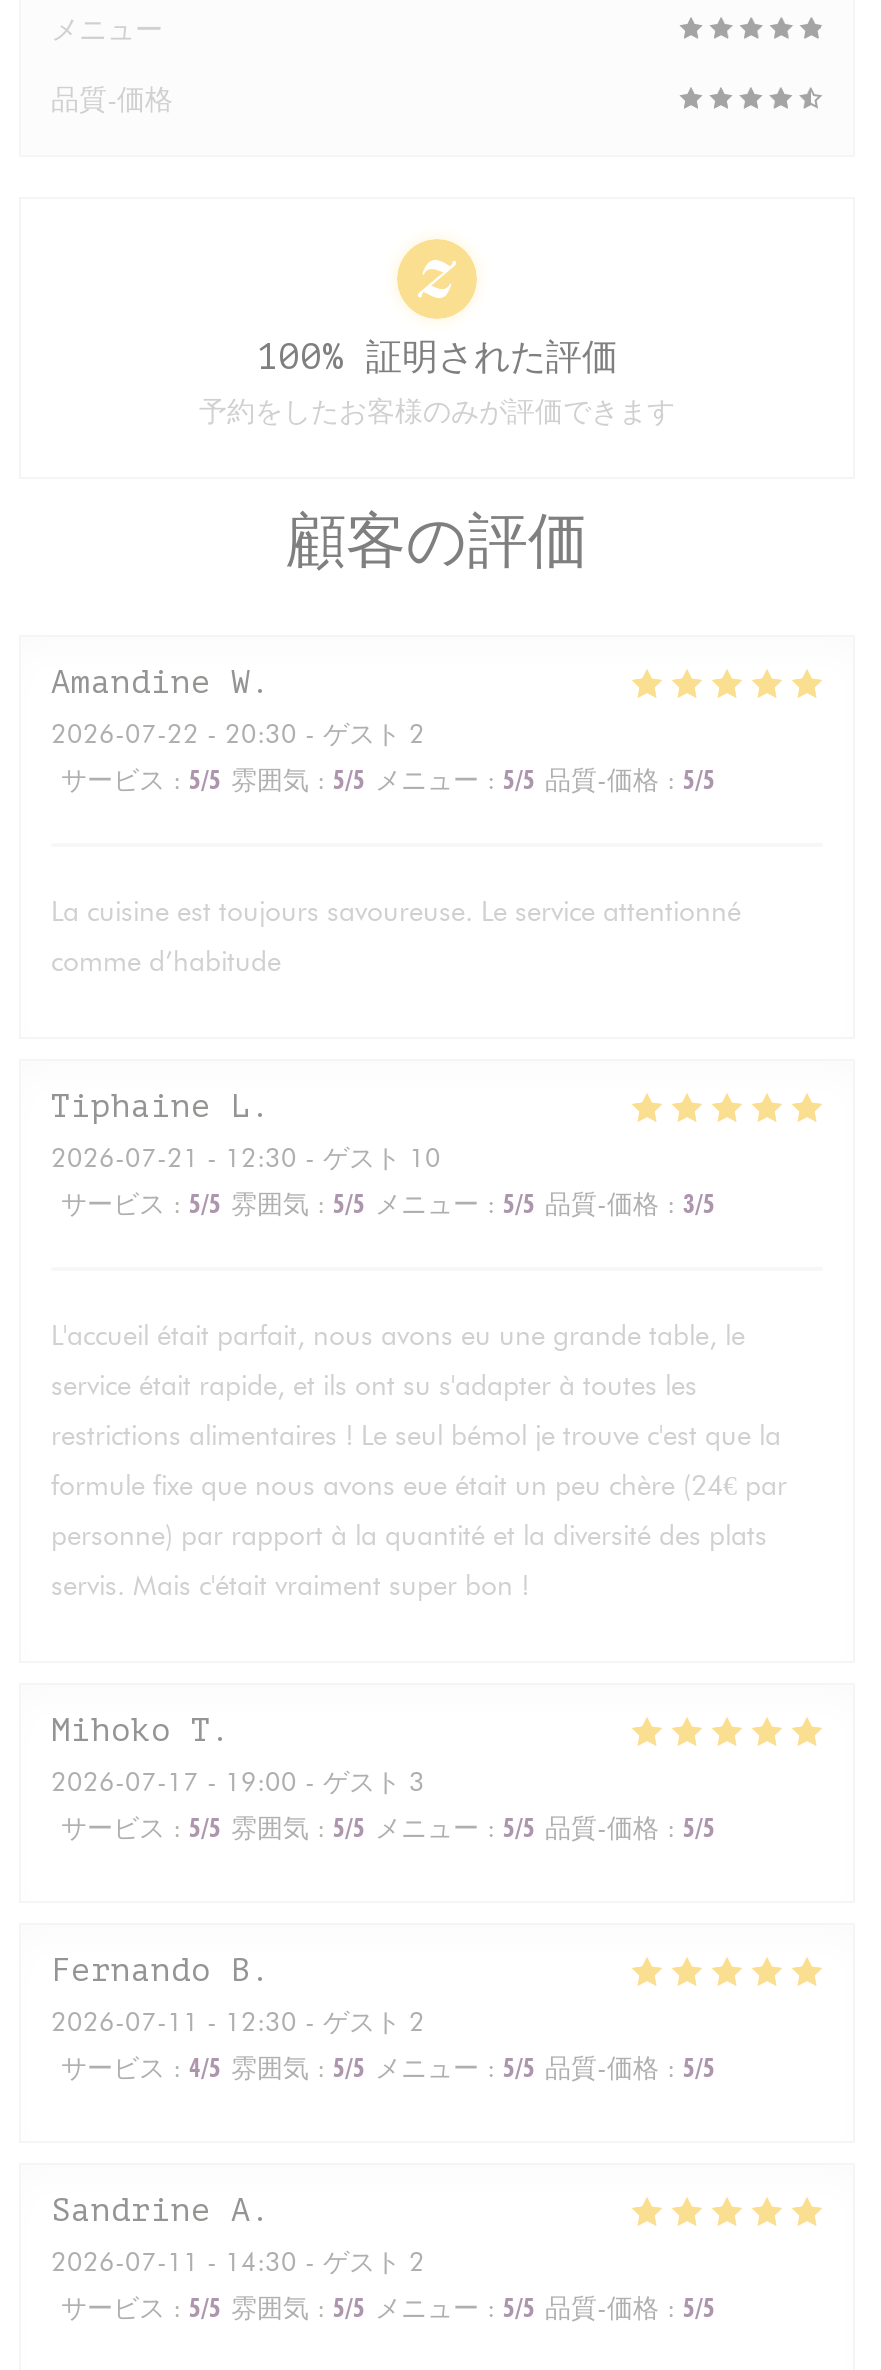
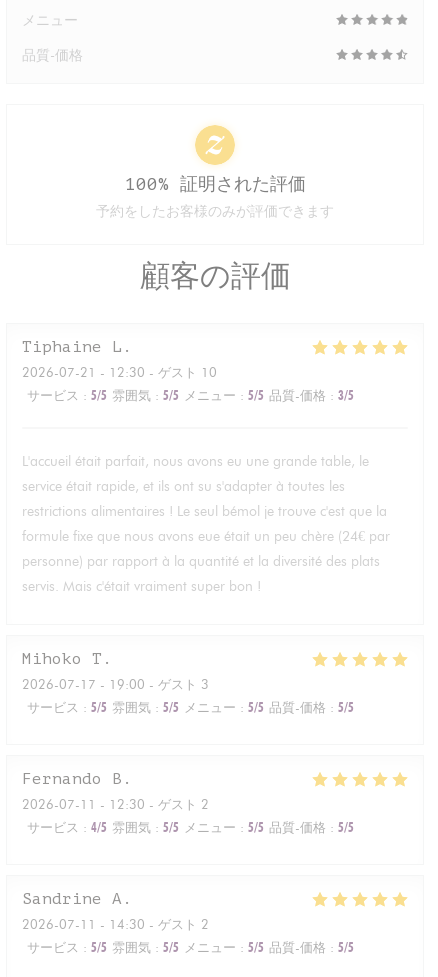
[51,665,715,795] Amandine W | 2026-07-22 - 20:30 - ゲスト 2 | サービス: 5/5 雰囲気: 5/5 メニュー: 5/5 品質-価格: 5/5 -> none
[51,895,741,979] La cuisine est toujours savoureuse. Le service attentionné | comme d’habitude -> none

